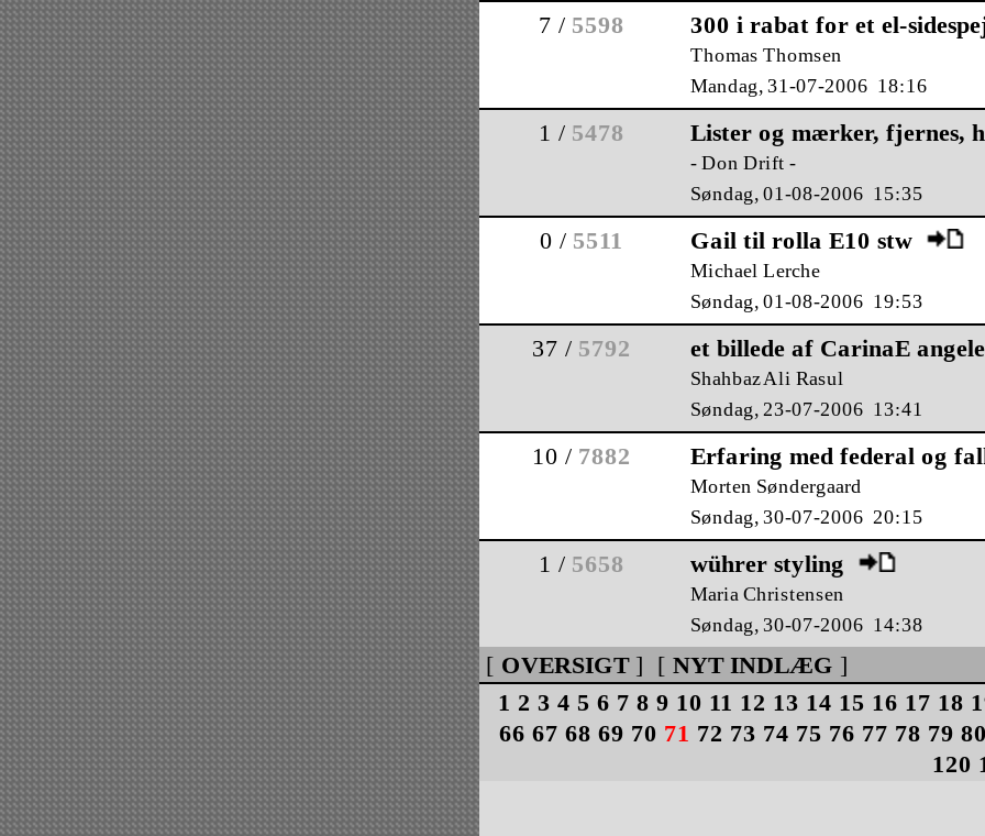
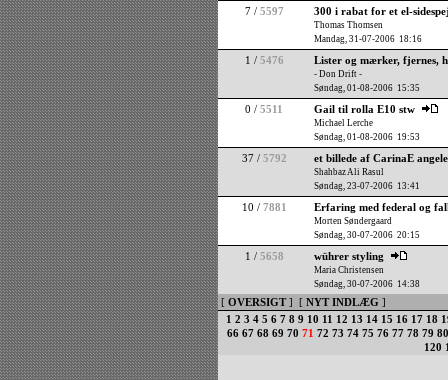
[539,11,624,37] 7 / 5598 -> [245,5,284,17] 7 / 5597
[539,119,624,145] 1 / 5478 -> [245,54,284,66] 1 / 5476
[532,442,631,469] 10 / 7882 -> [242,201,287,213] 10 / 7881

